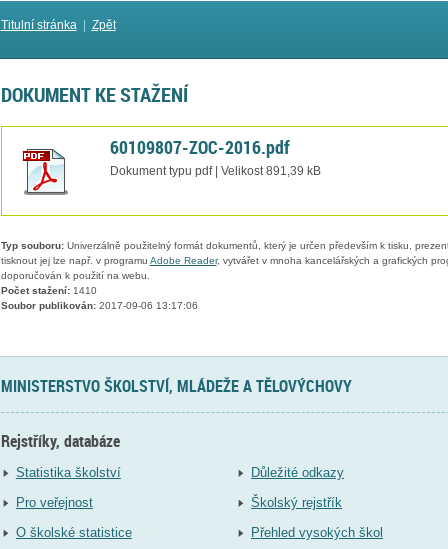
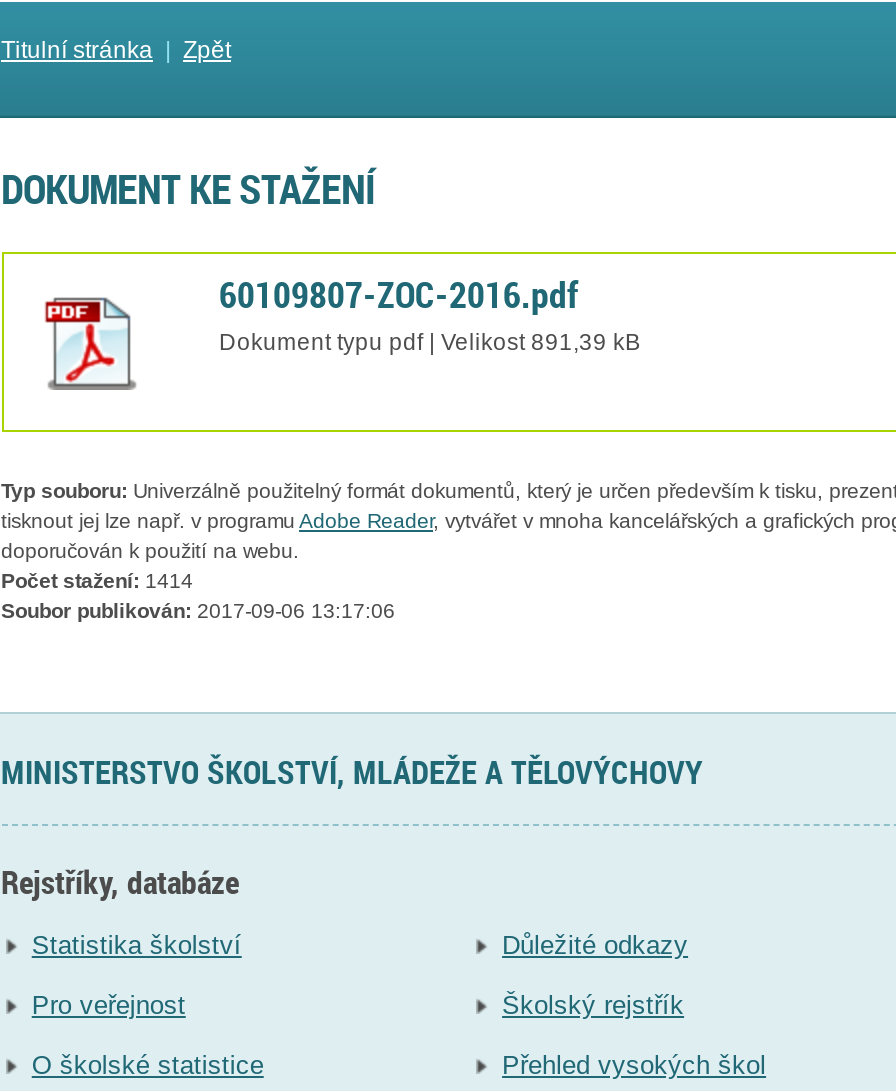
[0,285,96,296] Počet stažení: 1410 -> [1,571,193,593] Počet stažení: 1414

